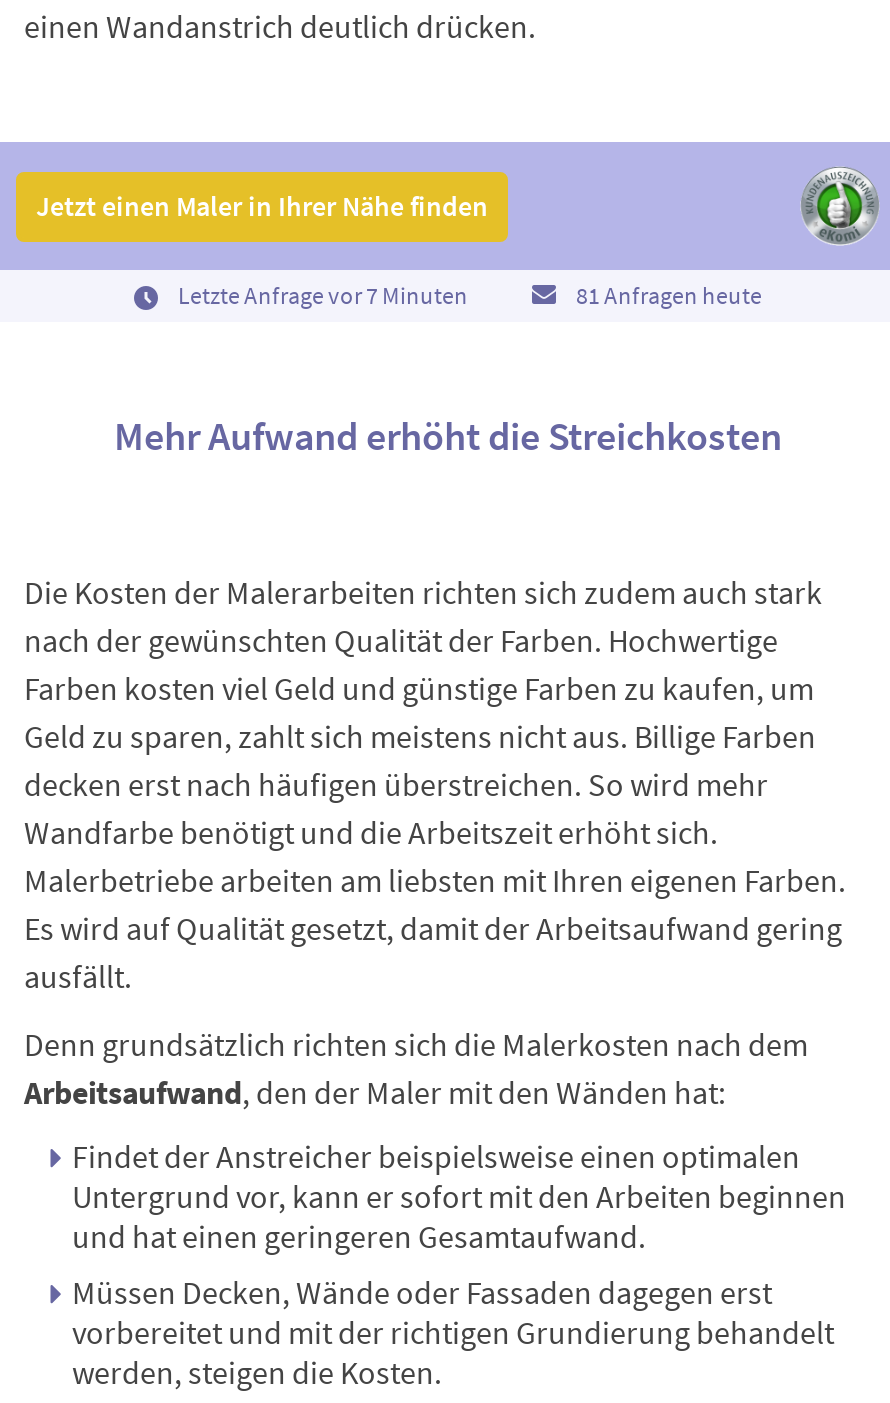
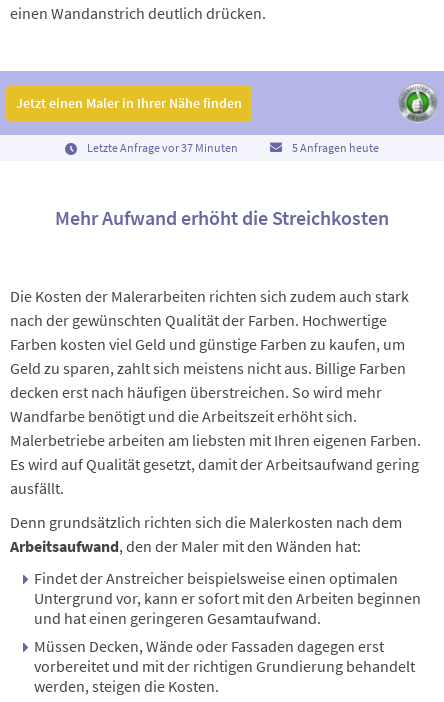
[174,280,468,310] Letzte Anfrage vor 7 Minuten -> [85,140,238,155] Letzte Anfrage vor 37 Minuten
[572,280,762,310] 81 Anfragen heute -> [290,140,379,155] 5 Anfragen heute

